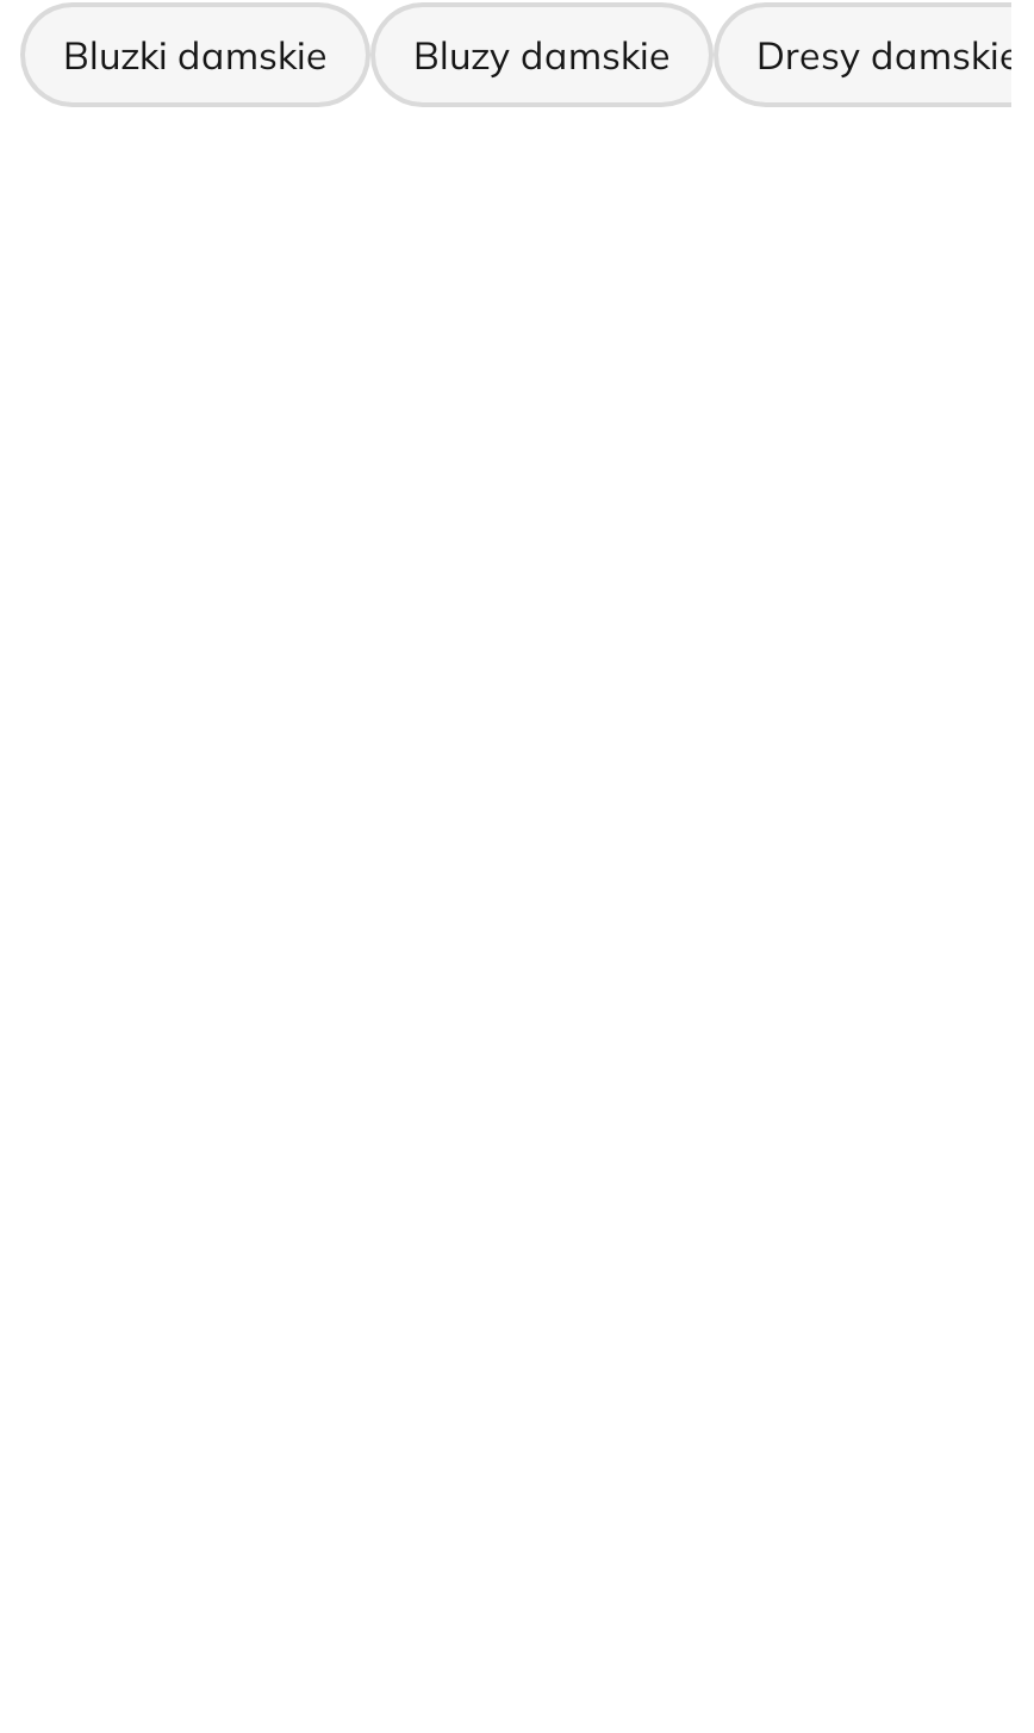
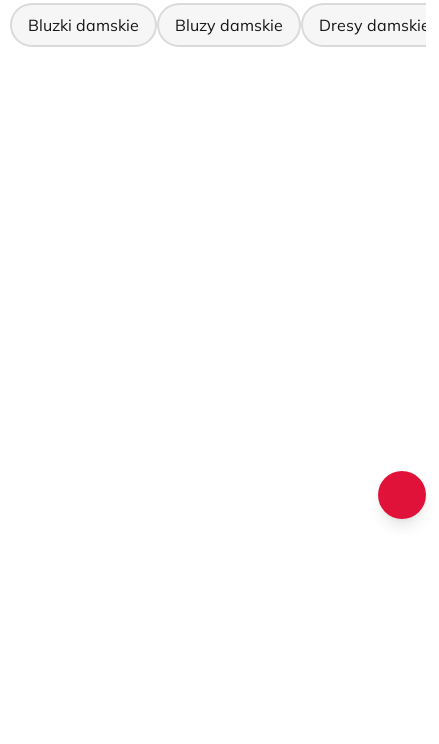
none -> [376,469,428,525] [image]

